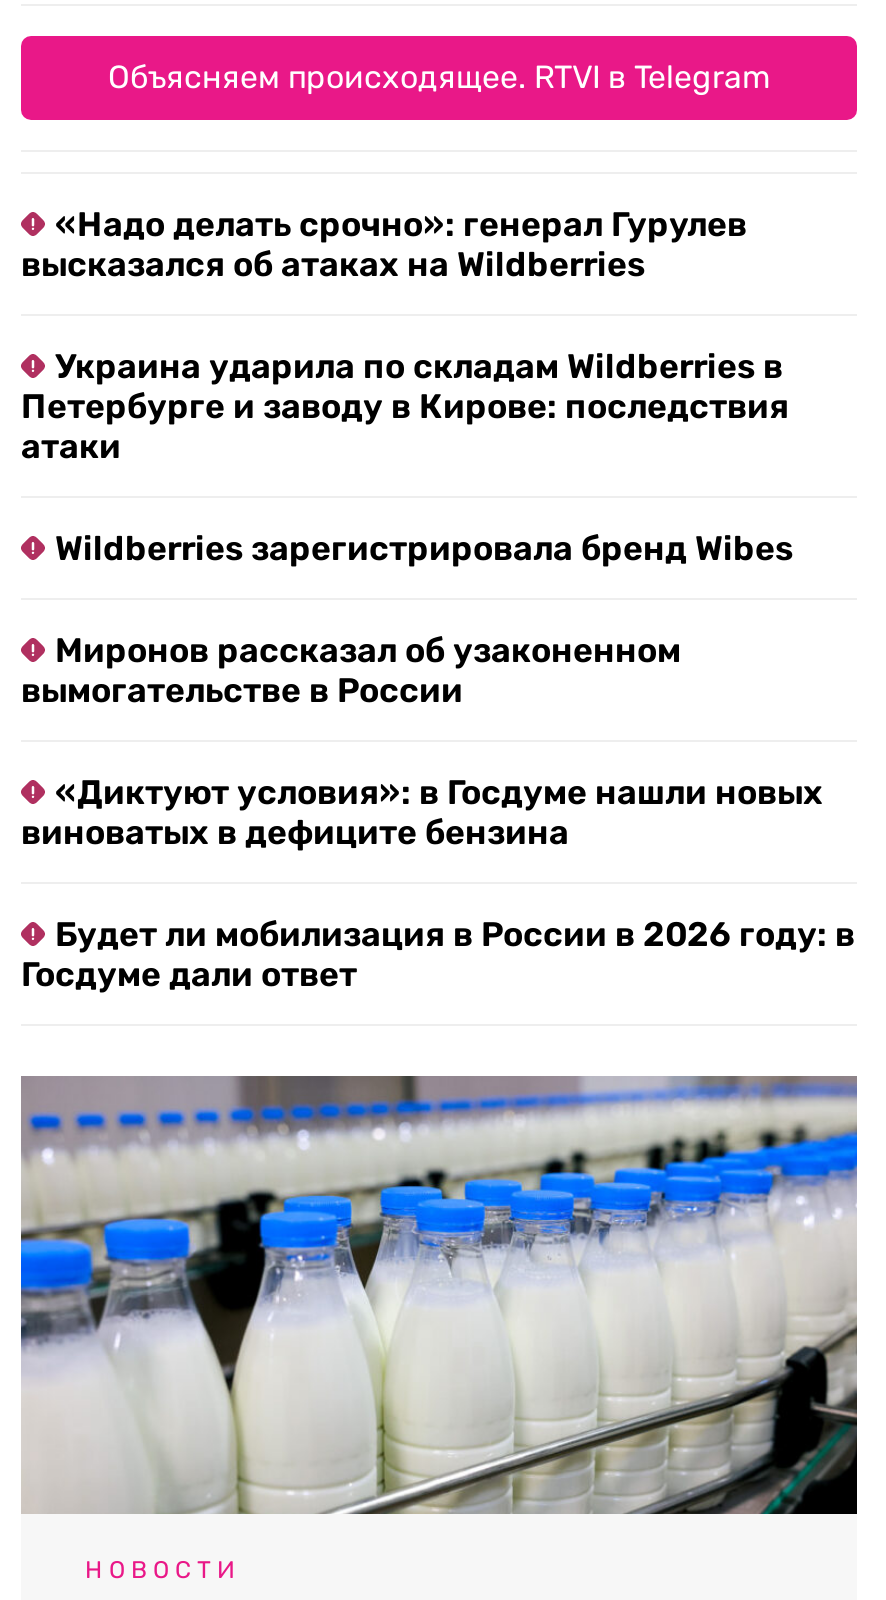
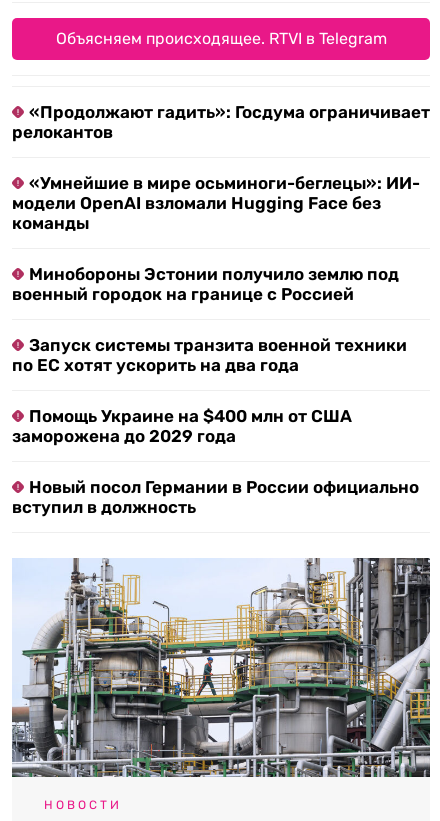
[21,204,747,284] «Надо делать срочно»: генерал Гурулев | высказался об атаках на Wildberries -> [12,102,430,142] «Продолжают гадить»: Госдума ограничивает | релокантов
[21,346,789,466] Украина ударила по складам Wildberries в | Петербурге и заводу в Кирове: последствия | атаки -> [12,173,420,233] «Умнейшие в мире осьминоги-беглецы»: ИИ- | модели OpenAI взломали Hugging Face без | команды
[55,528,793,568] Wildberries зарегистрировала бренд Wibes -> [12,264,399,304] Минобороны Эстонии получило землю под | военный городок на границе с Россией
[21,630,681,710] Миронов рассказал об узаконенном | вымогательстве в России -> [12,335,407,375] Запуск системы транзита военной техники | по ЕС хотят ускорить на два года
[21,772,823,852] «Диктуют условия»: в Госдуме нашли новых | виноватых в дефиците бензина -> [12,406,352,446] Помощь Украине на $400 млн от США | заморожена до 2029 года
[21,914,855,994] Будет ли мобилизация в России в 2026 году: в | Госдуме дали ответ -> [12,477,419,517] Новый посол Германии в России официально | вступил в должность
[19,1074,859,1514] [image] -> [12,558,431,778] [image]

